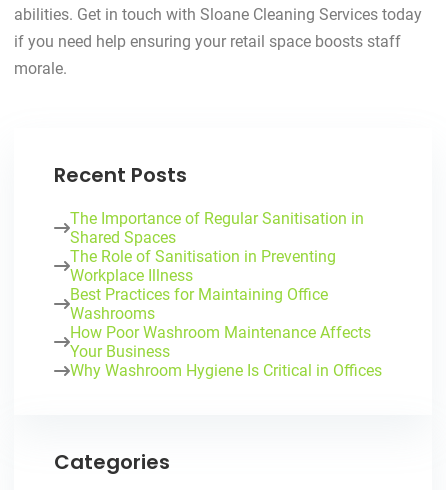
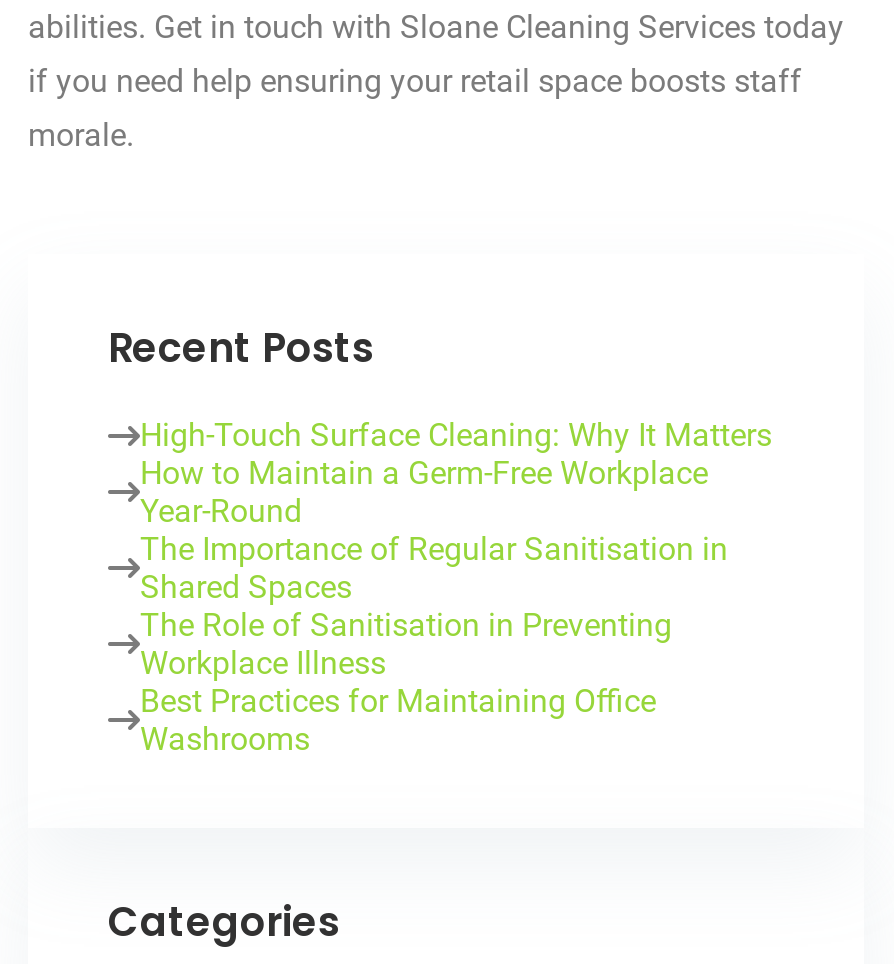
none -> [140,417,772,531] High-Touch Surface Cleaning: Why It Matters | How to Maintain a Germ-Free Workplace | Year-Round
moved [70,209,364,323] -> [140,531,728,759]: The Importance of Regular Sanitisation in | Shared Spaces | The Role of Sanitisation in Preventing | Workplace Illness | Best Practices for Maintaining Office | Washrooms
[70,323,382,380] How Poor Washroom Maintenance Affects | Your Business | Why Washroom Hygiene Is Critical in Offices -> none

